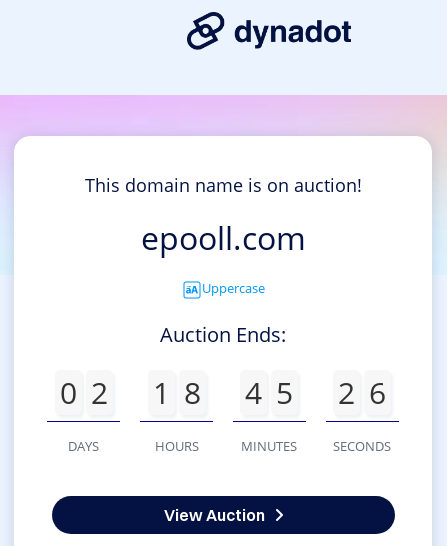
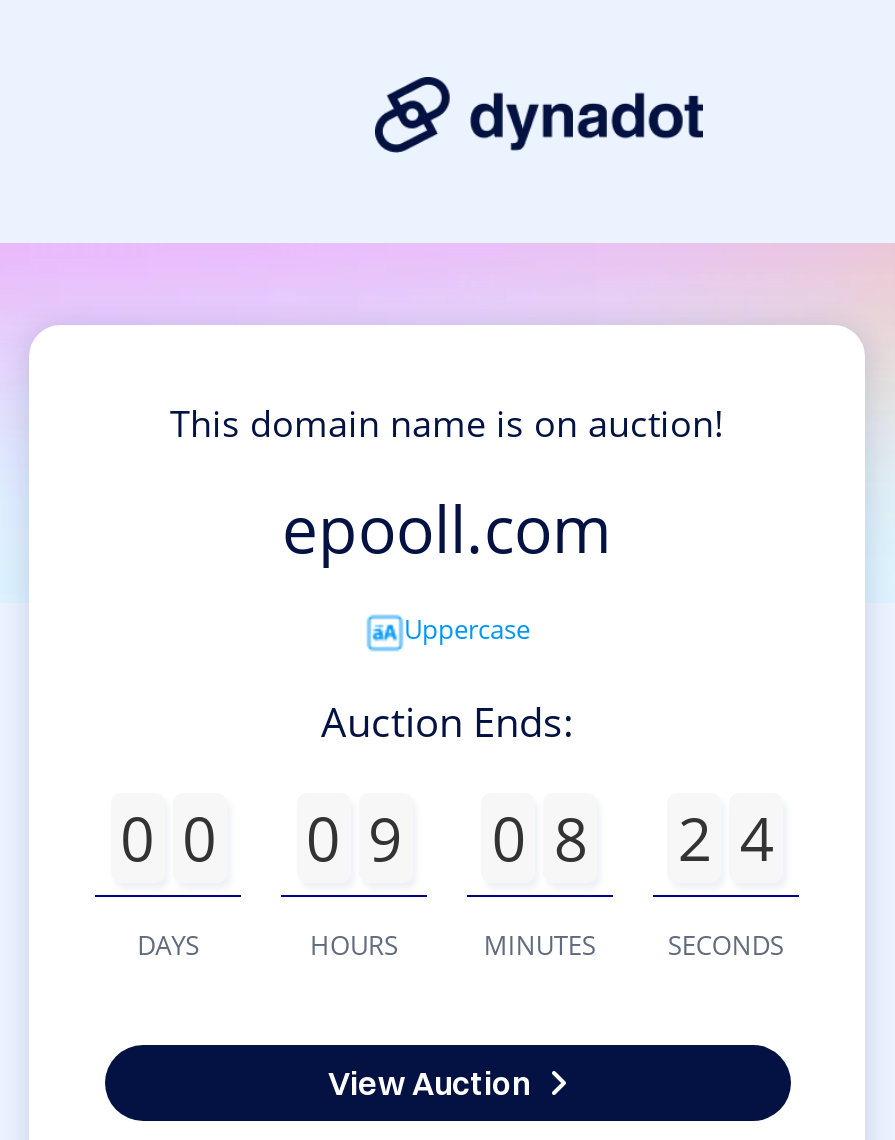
[60,372,108,413] 0 2 -> [120,797,216,879] 0 0
[152,372,200,413] 1 8 -> [306,797,402,879] 0 9
[245,372,293,413] 4 5 -> [492,797,588,879] 0 8
[338,372,386,413] 2 6 -> [678,797,774,879] 2 4

